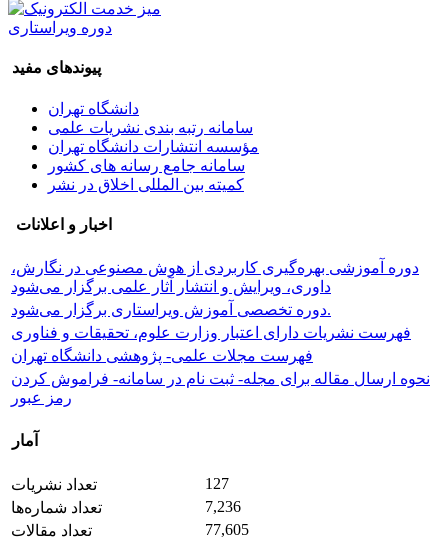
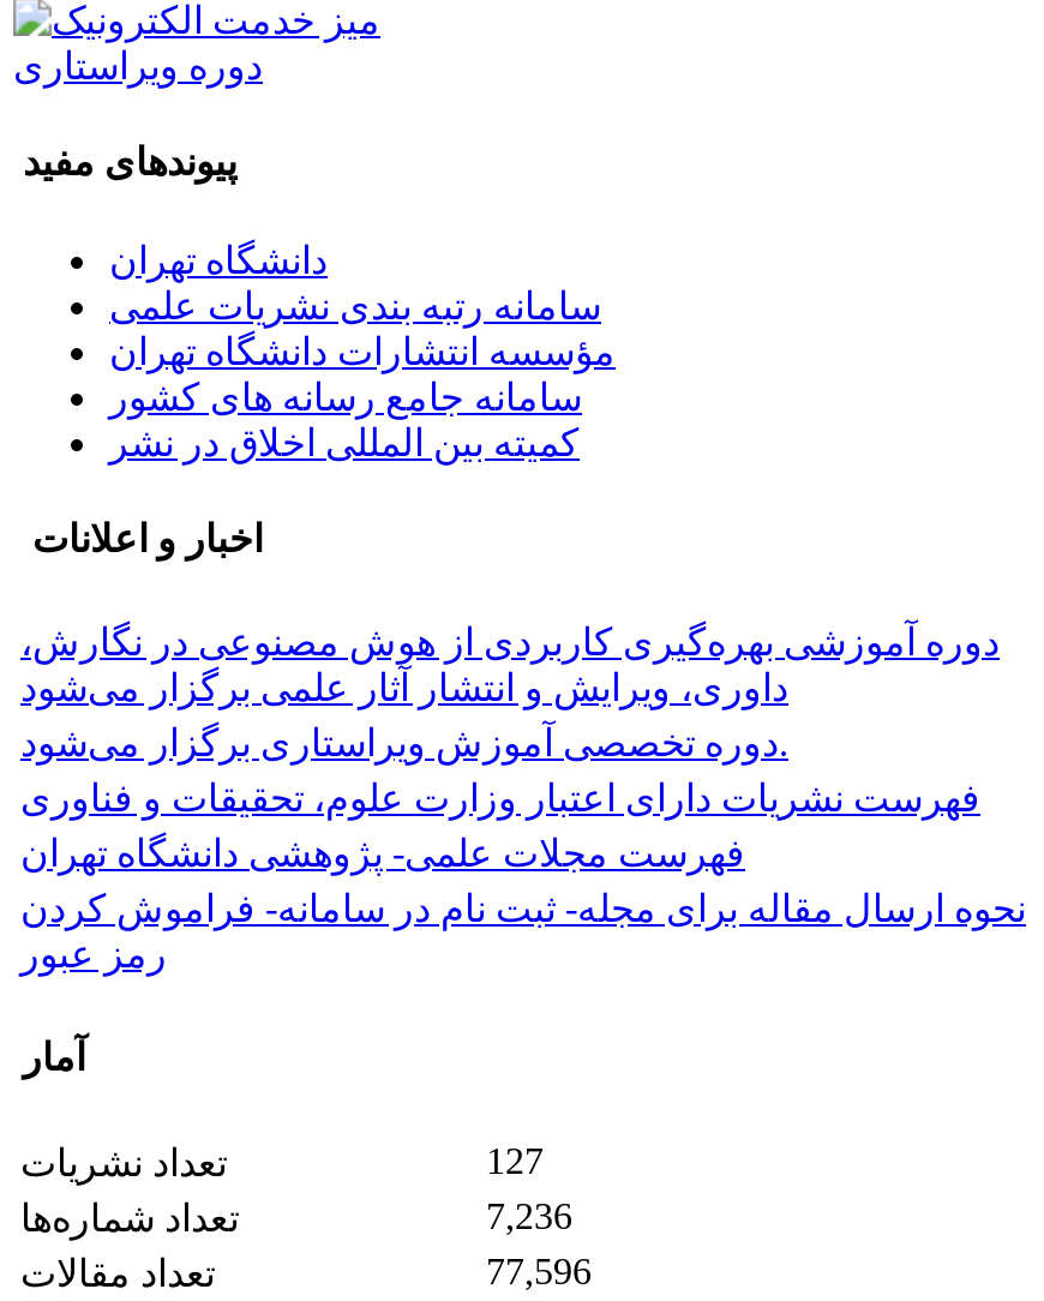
[205,521,249,538] 77,605 -> [486,1250,592,1290] 77,596

